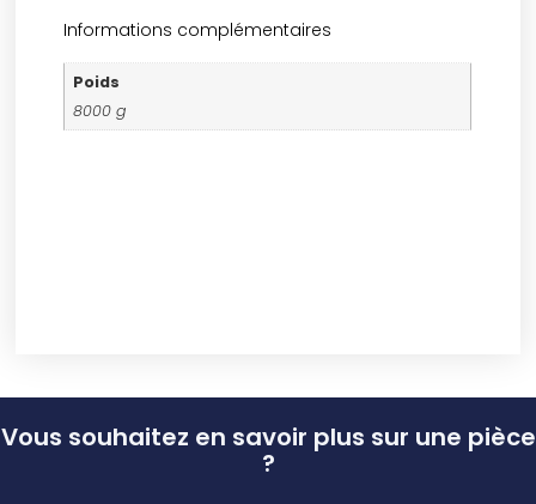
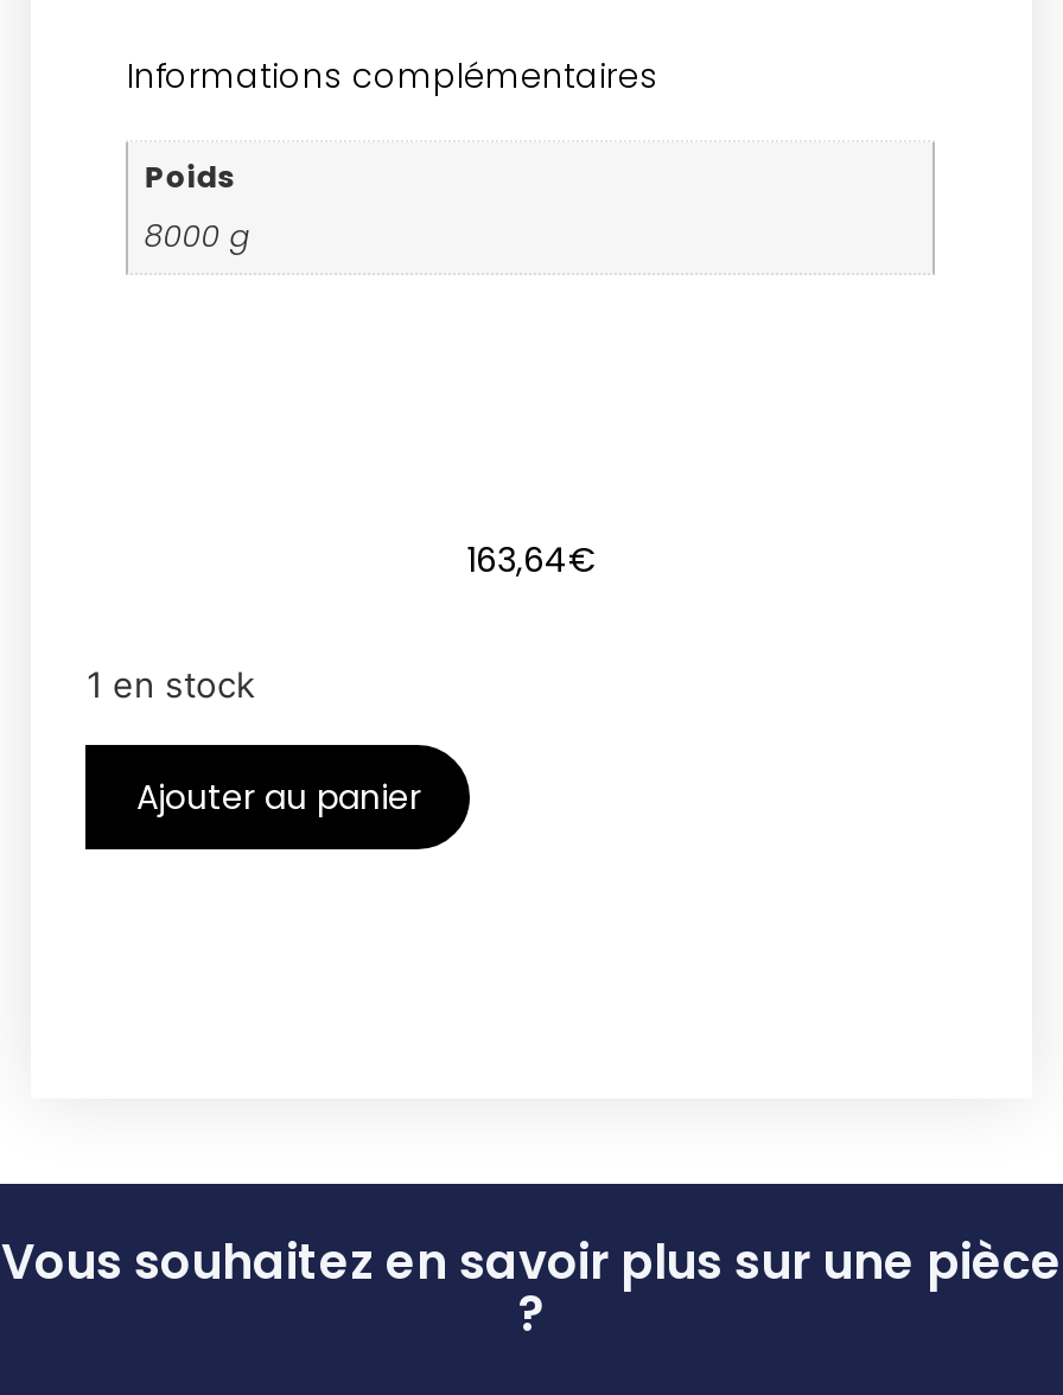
none -> [86,538,597,822] 163,64€ | 1 en stock | Ajouter au panier

